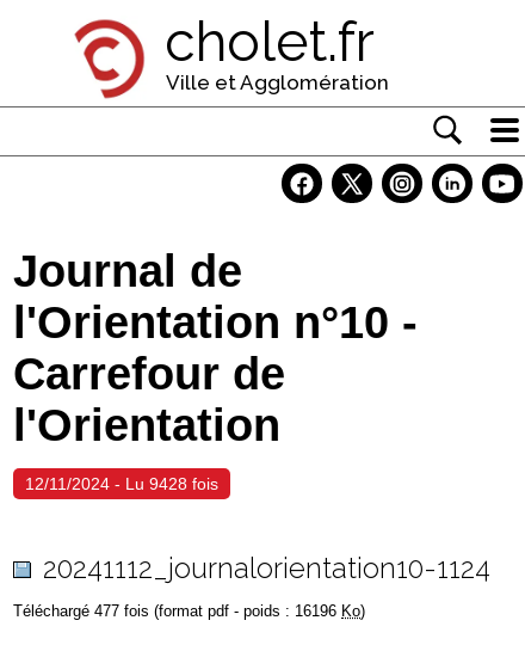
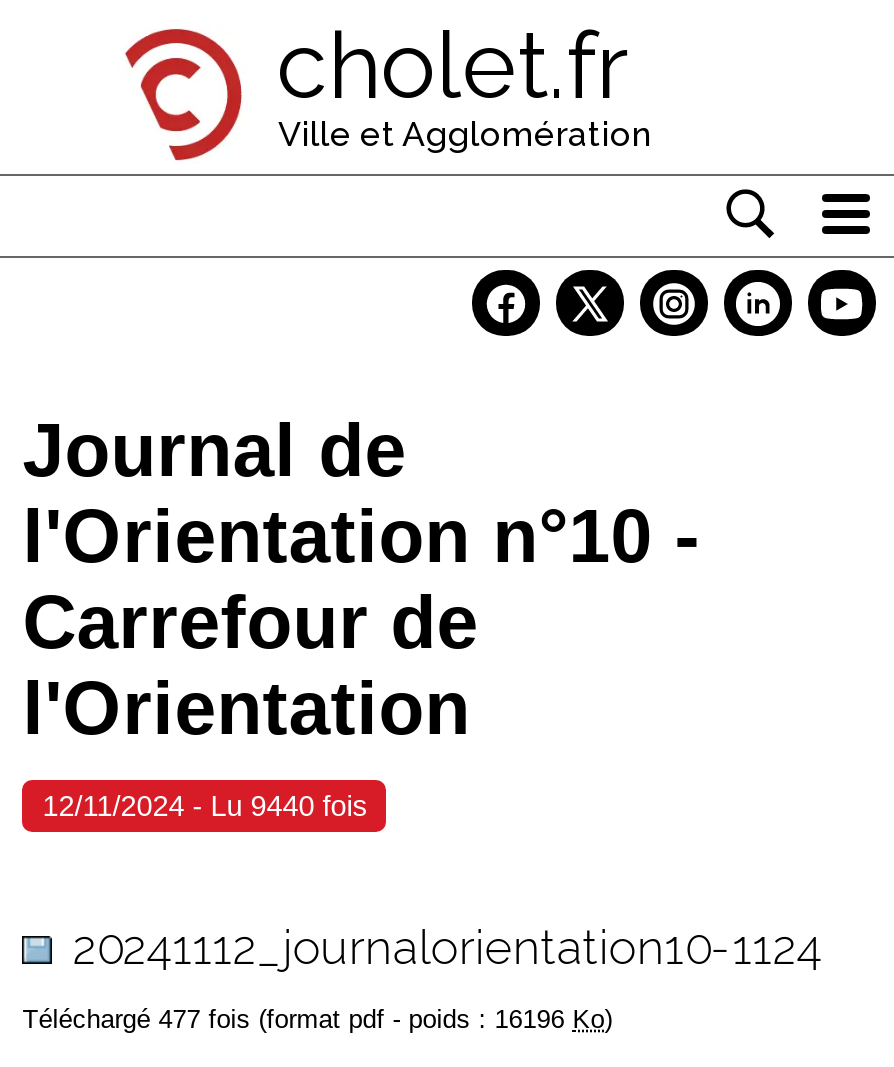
[25,474,219,493] 12/11/2024 - Lu 9428 fois -> [42,790,366,822] 12/11/2024 - Lu 9440 fois

